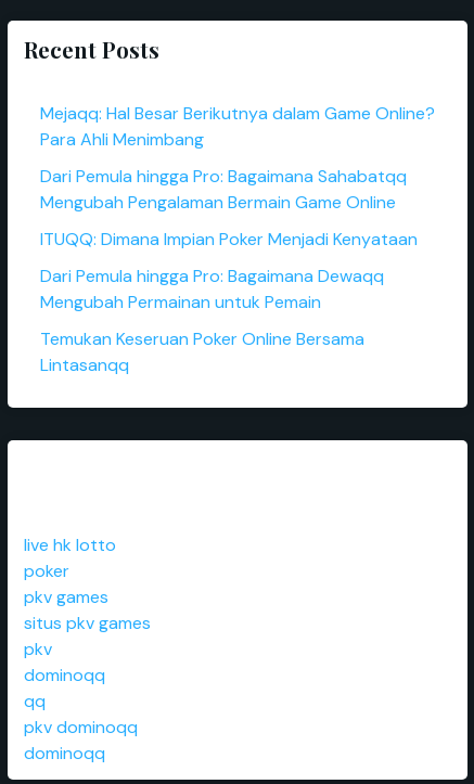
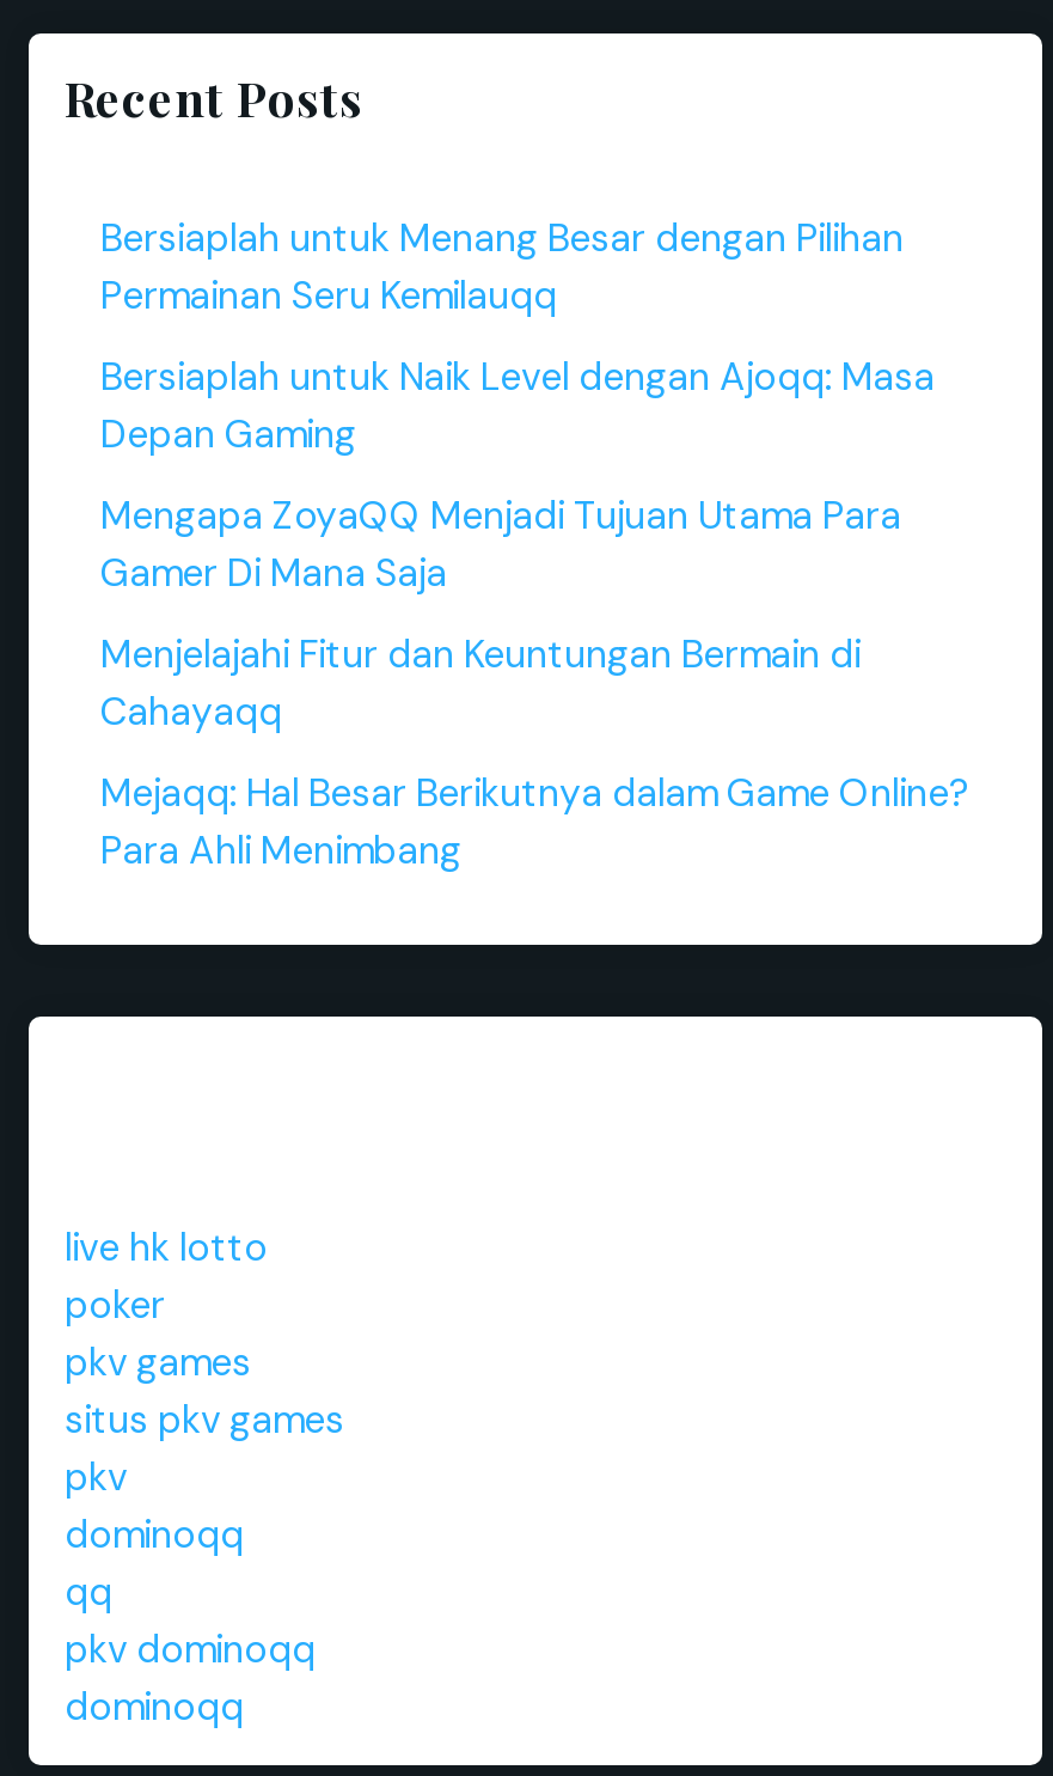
none -> [100,213,935,737] Bersiaplah untuk Menang Besar dengan Pilihan | Permainan Seru Kemilauqq | Bersiaplah untuk Naik Level dengan Ajoqq: Masa | Depan Gaming | Mengapa ZoyaQQ Menjadi Tujuan Utama Para | Gamer Di Mana Saja | Menjelajahi Fitur dan Keuntungan Bermain di | Cahayaqq
moved [40,102,435,151] -> [100,768,971,875]: Mejaqq: Hal Besar Berikutnya dalam Game Online? | Para Ahli Menimbang
[40,165,418,376] Dari Pemula hingga Pro: Bagaimana Sahabatqq | Mengubah Pengalaman Bermain Game Online | ITUQQ: Dimana Impian Poker Menjadi Kenyataan | Dari Pemula hingga Pro: Bagaimana Dewaqq | Mengubah Permainan untuk Pemain | Temukan Keseruan Poker Online Bersama | Lintasanqq -> none

